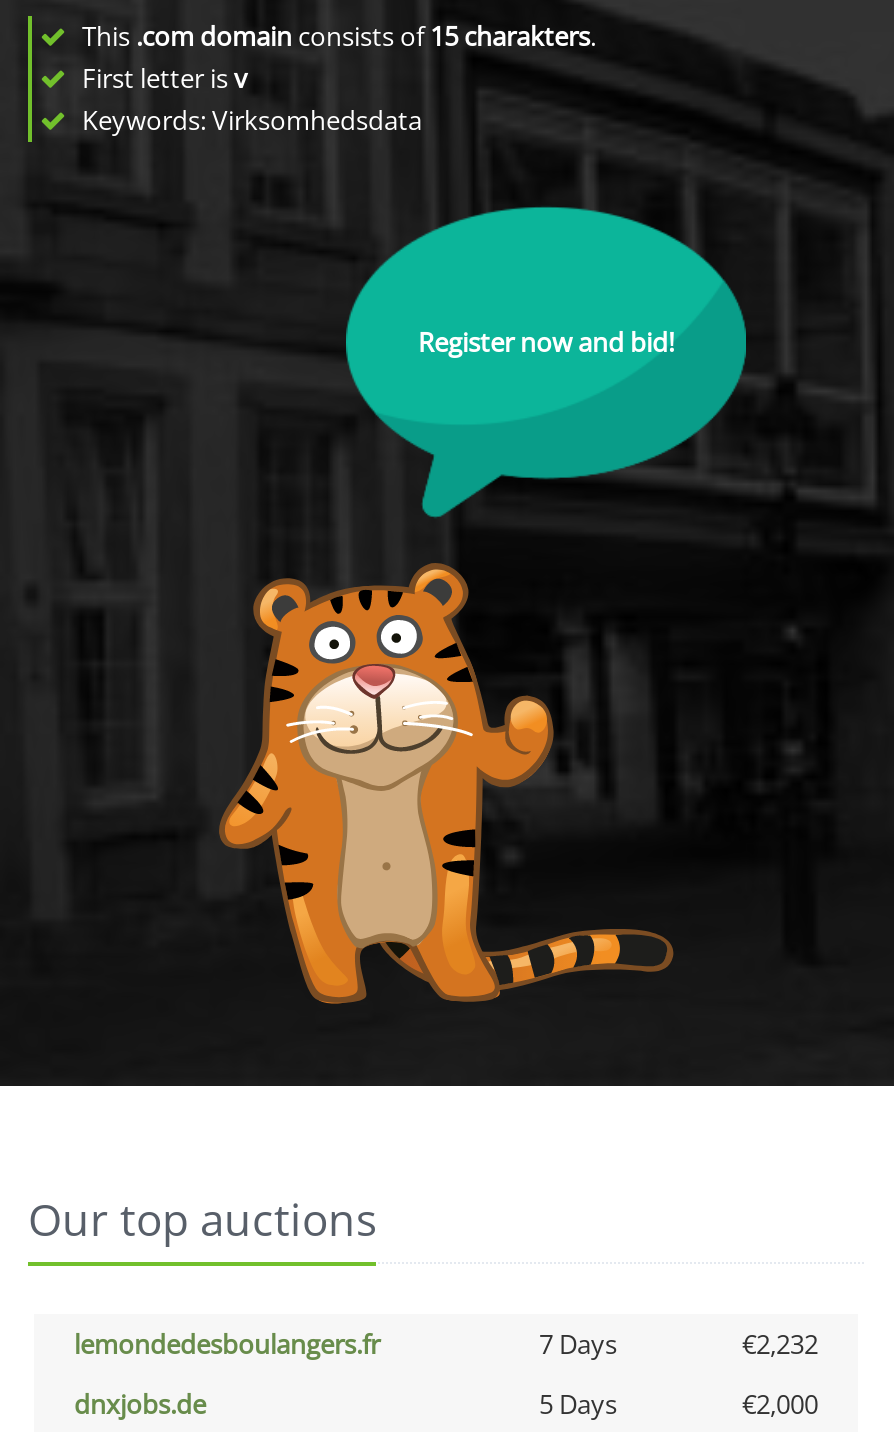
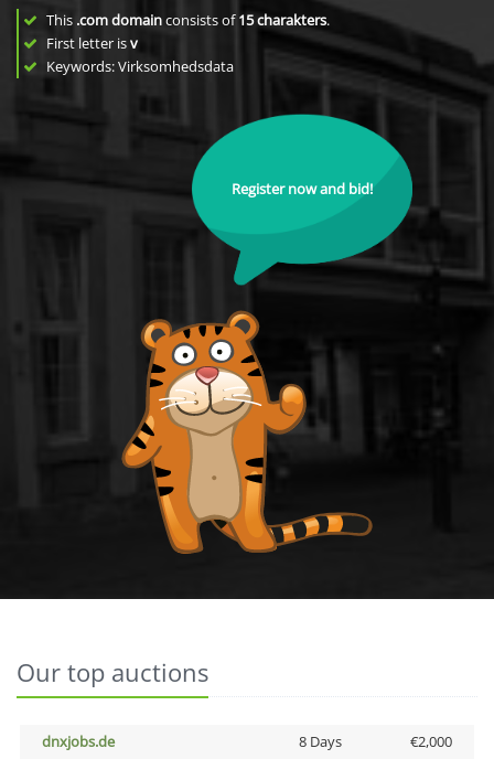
[74,1326,818,1362] lemondedesboulangers.fr | 7 Days | €2,232 -> none
[539,1386,617,1422] 5 Days -> [298,731,341,751] 8 Days

